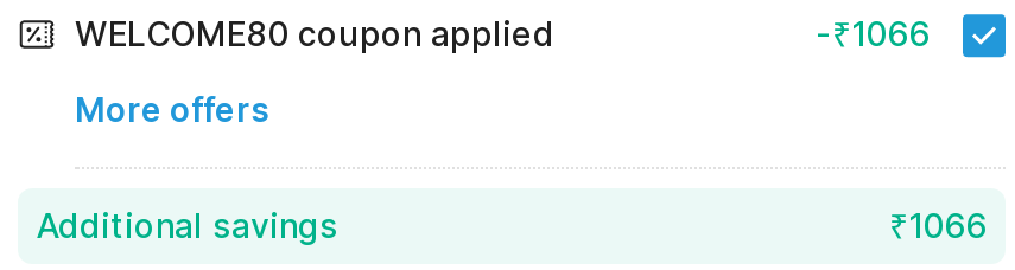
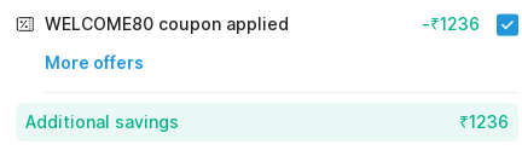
[816,13,930,53] -₹1066 -> [422,13,480,34] -₹1236
[889,205,987,245] ₹1066 -> [459,111,509,132] ₹1236

